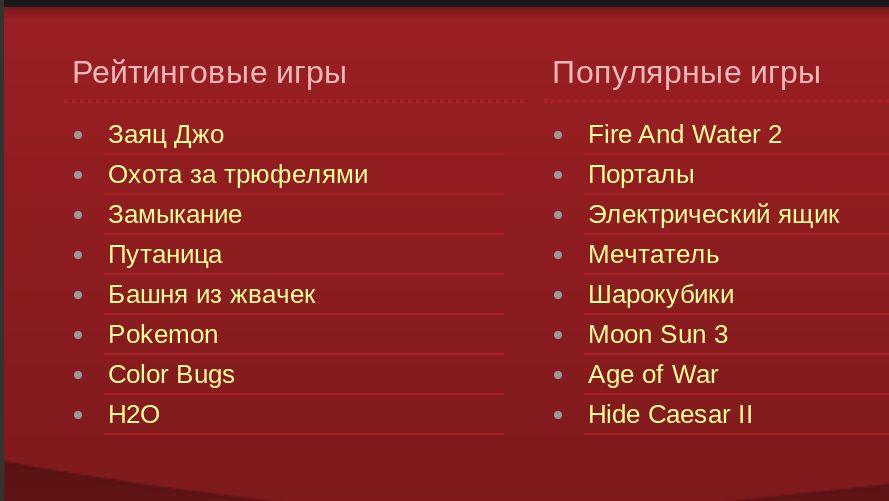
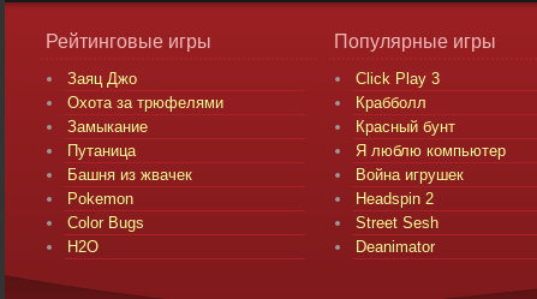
[588,119,840,429] Fire And Water 2 | Порталы | Электрический ящик | Мечтатель | Шарокубики | Moon Sun 3 | Age of War | Hide Caesar II -> [356,70,506,256] Click Play 3 | Крабболл | Красный бунт | Я люблю компьютер | Война игрушек | Headspin 2 | Street Sesh | Deanimator

